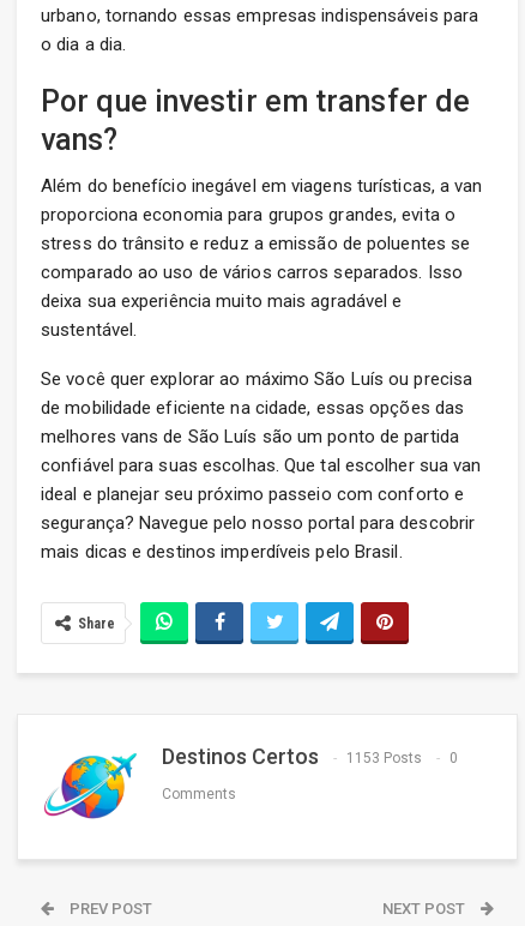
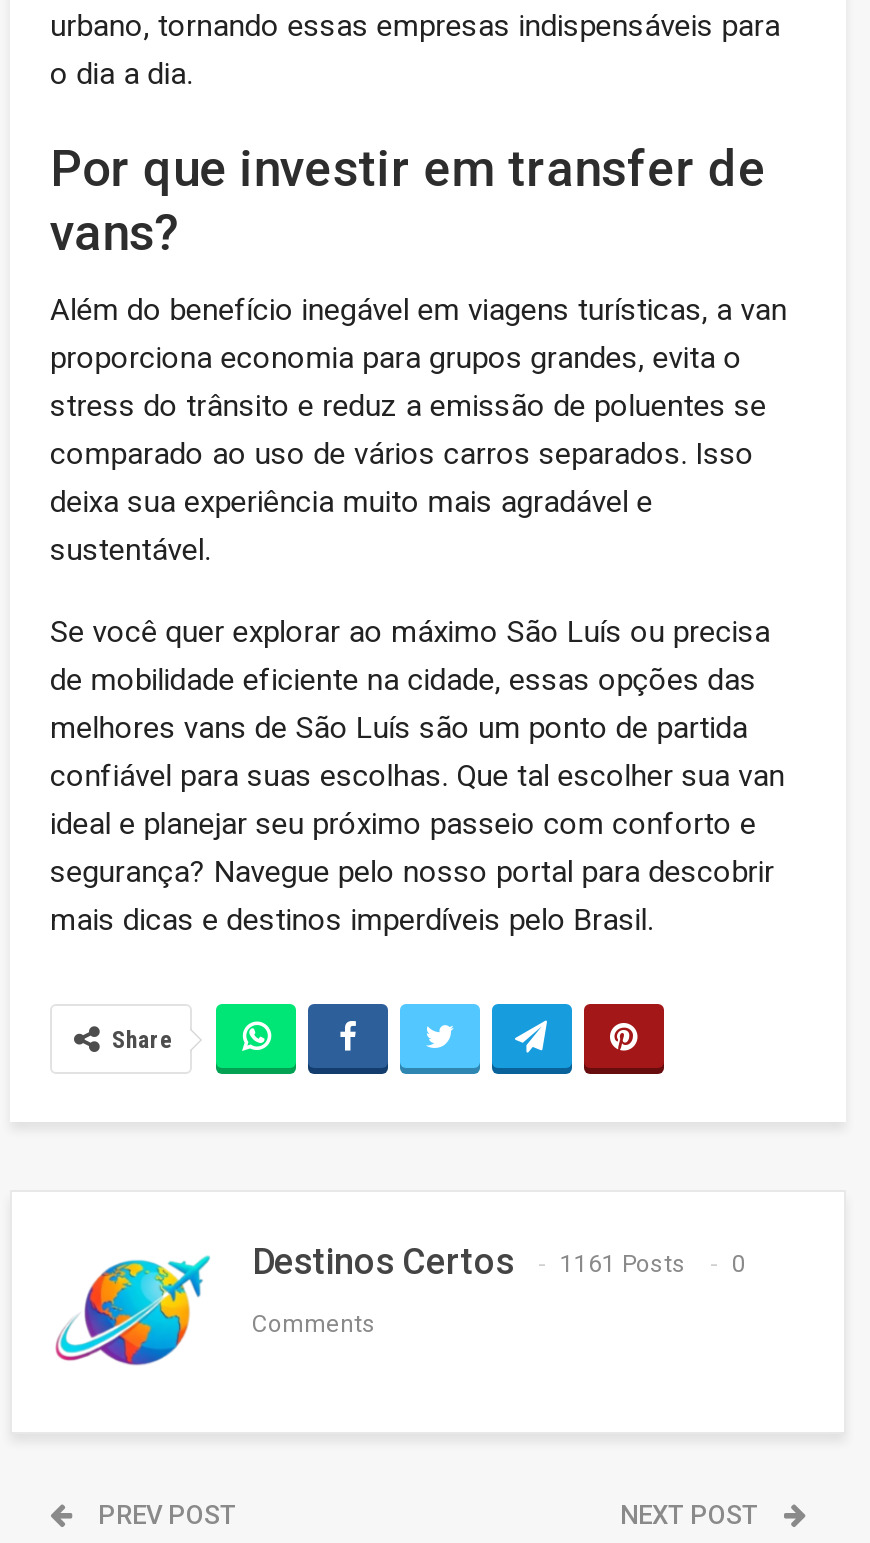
[162,744,458,769] Destinos Certos 1153 Posts 0 -> [252,1240,746,1282] Destinos Certos 1161 Posts 0

